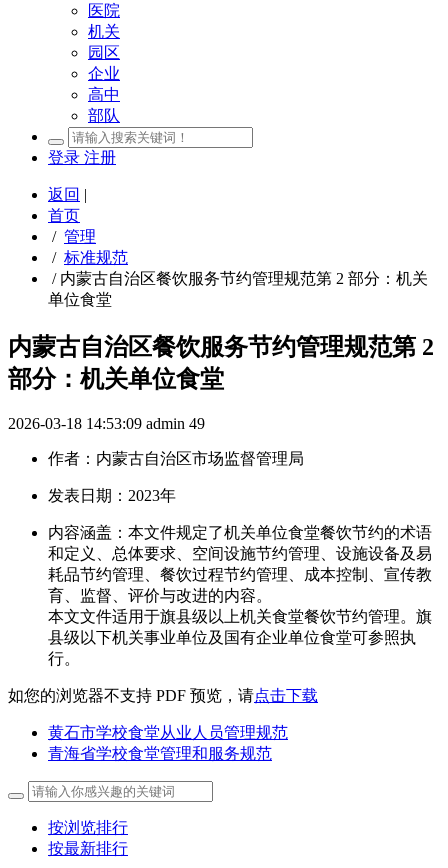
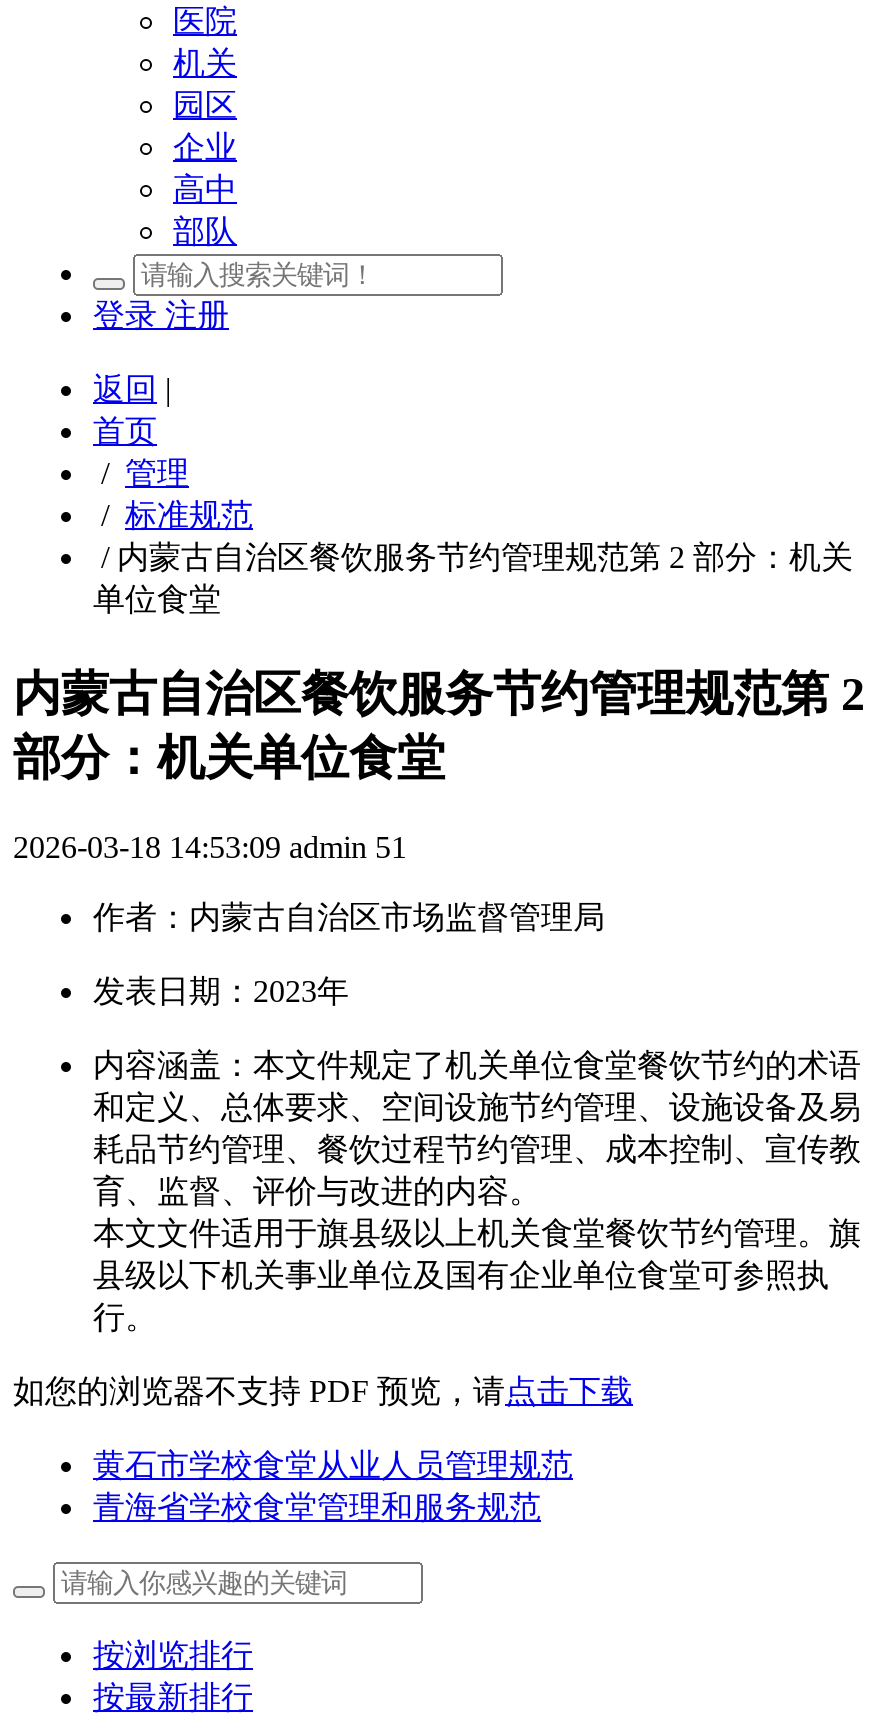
[8,415,205,432] 2026-03-18 14:53:09 admin 49 -> [13,830,407,864] 2026-03-18 14:53:09 admin 51

